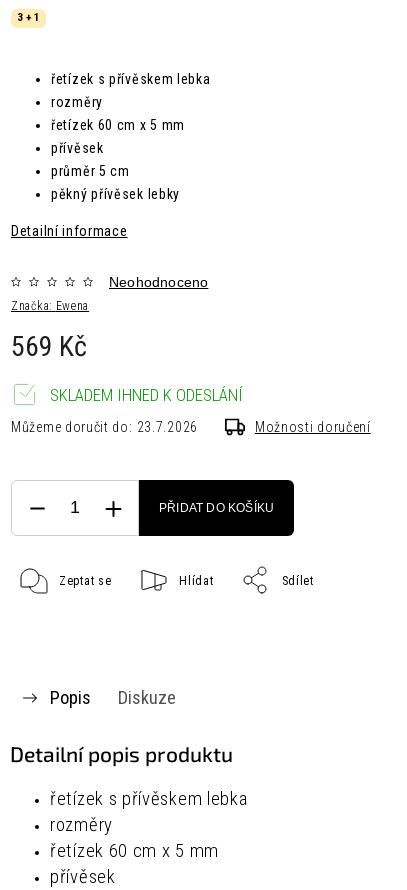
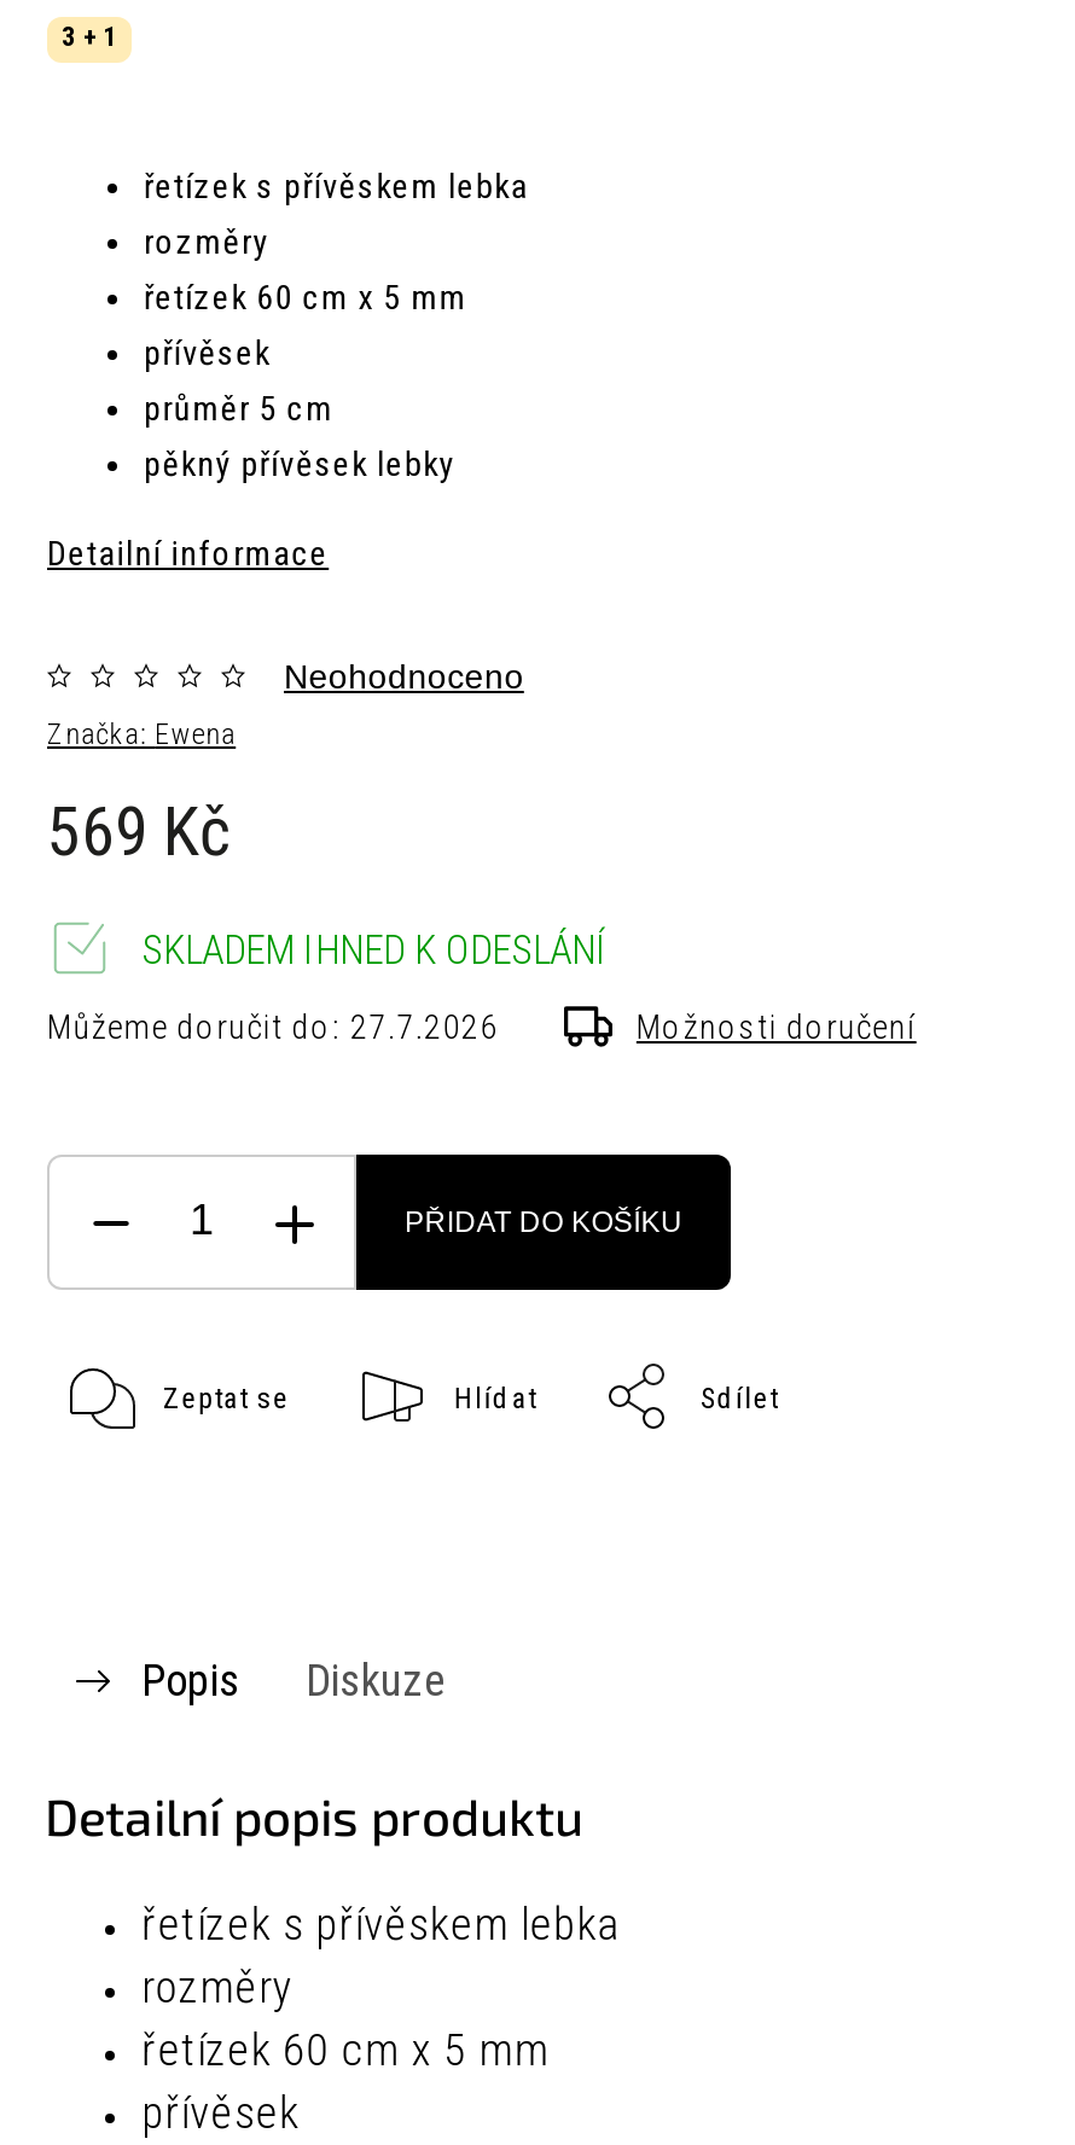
[11,419,198,435] Můžeme doručit do: 23.7.2026 -> [47,1008,499,1046] Můžeme doručit do: 27.7.2026

